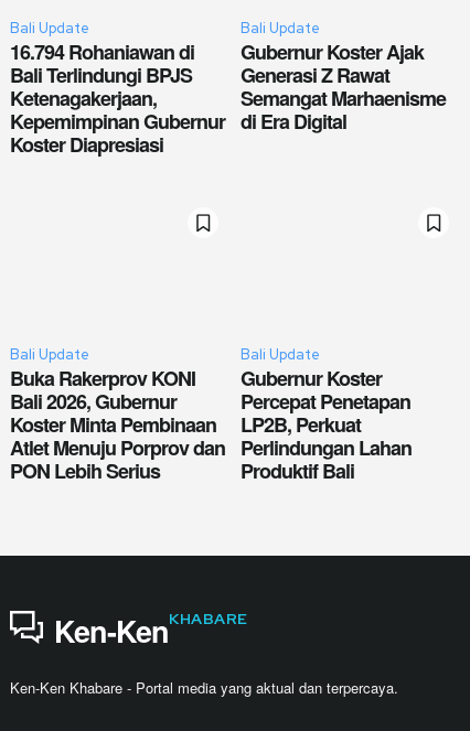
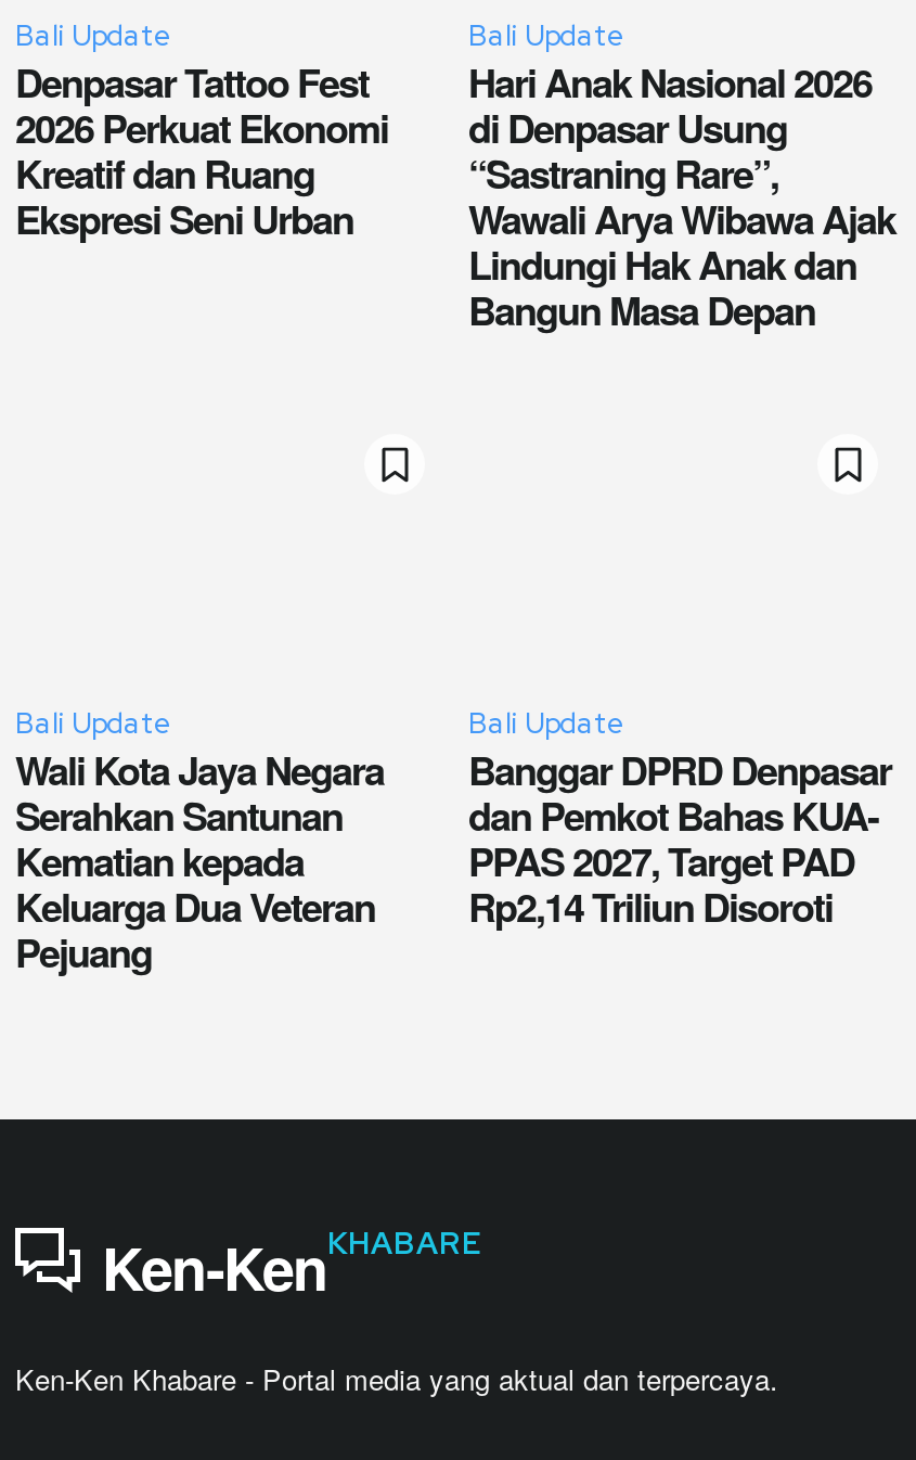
[10,38,225,159] 16.794 Rohaniawan di | Bali Terlindungi BPJS | Ketenagakerjaan, | Kepemimpinan Gubernur | Koster Diapresiasi -> [15,55,388,248] Denpasar Tattoo Fest | 2026 Perkuat Ekonomi | Kreatif dan Ruang | Ekspresi Seni Urban
[241,38,446,136] Gubernur Koster Ajak | Generasi Z Rawat | Semangat Marhaenisme | di Era Digital -> [468,55,895,340] Hari Anak Nasional 2026 | di Denpasar Usung | “Sastraning Rare”, | Wawali Arya Wibawa Ajak | Lindungi Hak Anak dan | Bangun Masa Depan
[10,364,225,485] Buka Rakerprov KONI | Bali 2026, Gubernur | Koster Minta Pembinaan | Atlet Menuju Porprov dan | PON Lebih Serius -> [15,742,384,980] Wali Kota Jaya Negara | Serahkan Santunan | Kematian kepada | Keluarga Dua Veteran | Pejuang
[241,364,412,485] Gubernur Koster | Percepat Penetapan | LP2B, Perkuat | Perlindungan Lahan | Produktif Bali -> [468,742,891,935] Banggar DPRD Denpasar | dan Pemkot Bahas KUA- | PPAS 2027, Target PAD | Rp2,14 Triliun Disoroti

